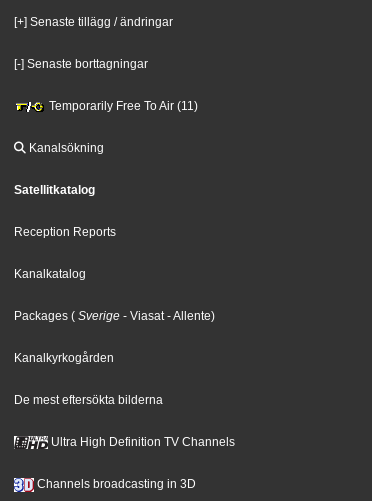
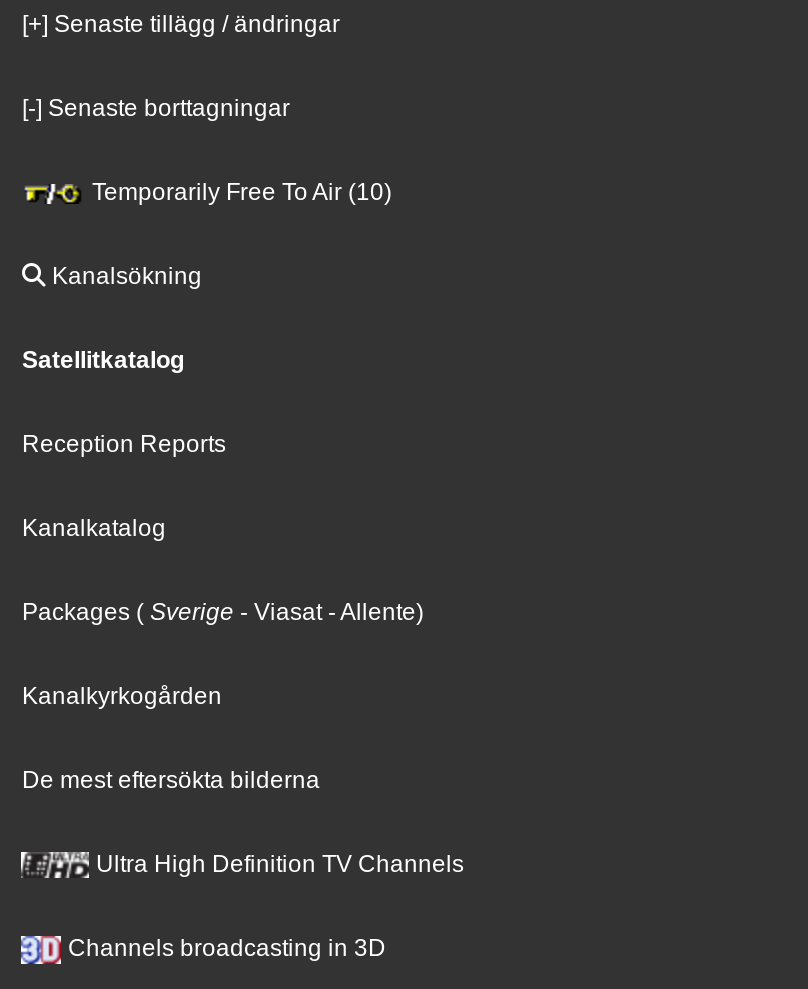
[46,99,198,113] Temporarily Free To Air (11) -> [86,178,392,206] Temporarily Free To Air (10)

